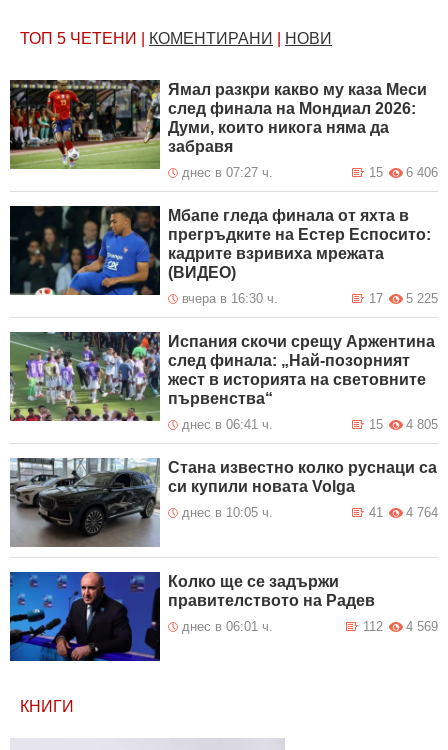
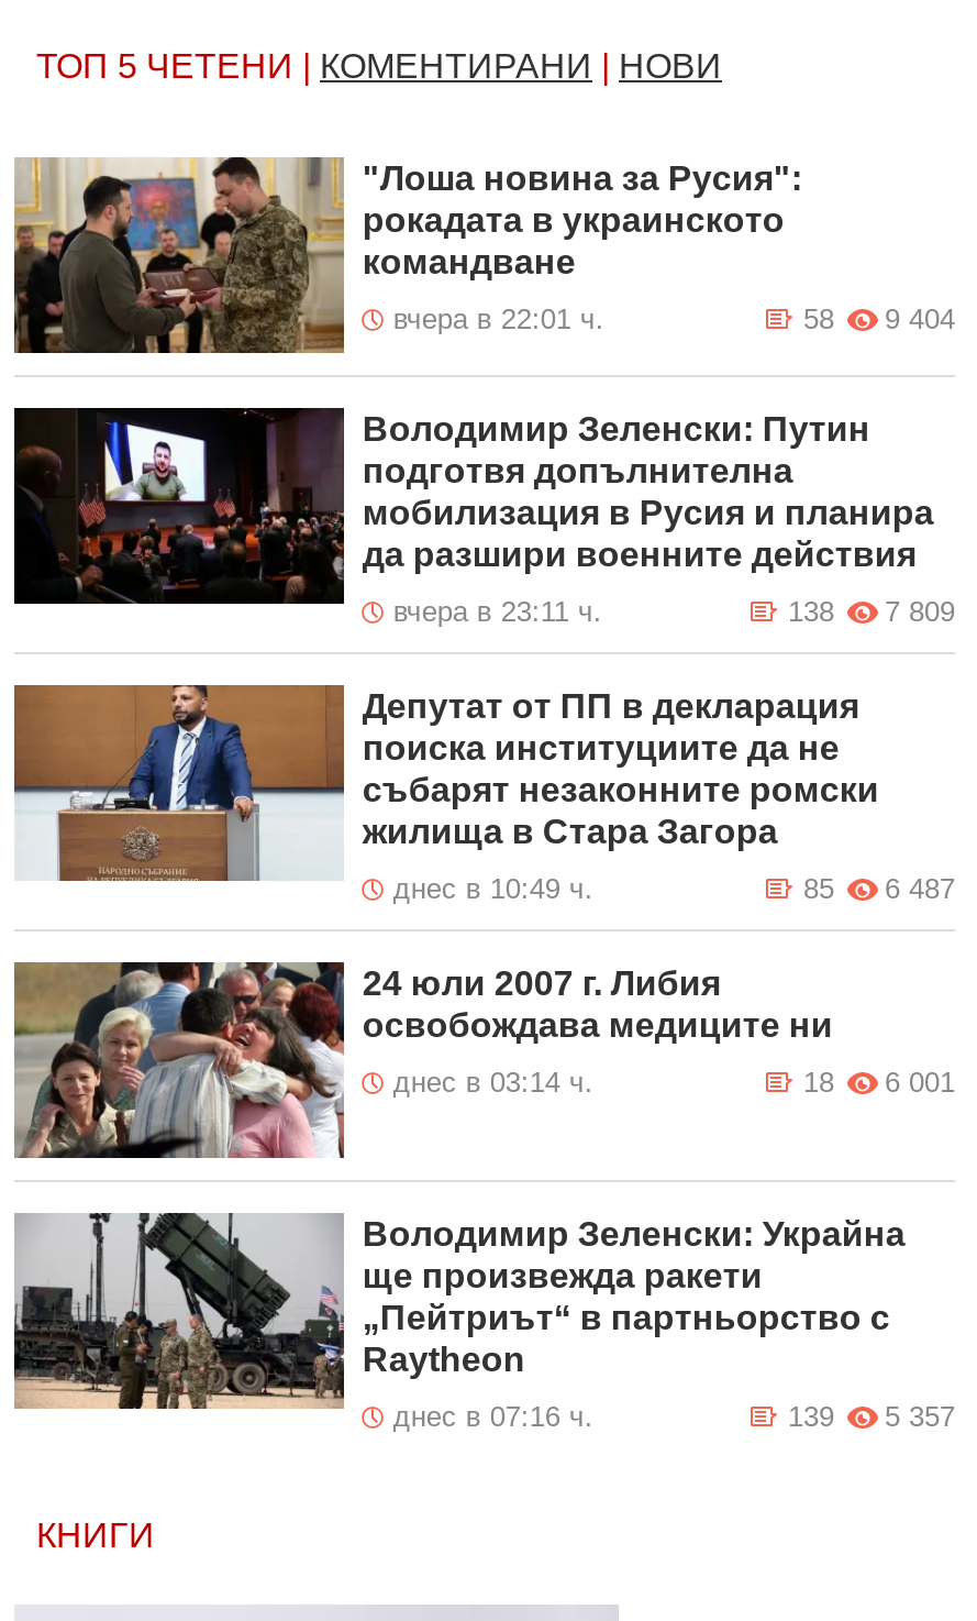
[9,79,427,170] [image] | Ямал разкри какво му каза Меси | след финала на Мондиал 2026: | Думи, които никога няма да | забравя -> [12,157,802,355] [image] | "Лоша новина за Русия": | рокадата в украинското | командване
[182,165,438,180] днес в 07:27 ч. | 6 406 | 15 -> [393,303,955,336] вчера в 22:01 ч. | 9 404 | 58
[9,194,431,300] [image] | Мбапе гледа финала от яхта в | прегръдките на Естер Еспосито: | кадрите взривиха мрежата | (ВИДЕО) -> [12,406,934,630] [image] | Володимир Зеленски: Путин | подготвя допълнителна | мобилизация в Русия и планира | да разшири военните действия
[182,291,438,306] вчера в 16:30 ч. | 5 225 | 17 -> [393,595,955,628] вчера в 23:11 ч. | 7 809 | 138
[9,320,435,426] [image] | Испания скочи срещу Аржентина | след финала: „Най-позорният | жест в историята на световните | първенства“ -> [12,683,879,907] [image] | Депутат от ПП в декларация | поиска институциите да не | събарят незаконните ромски | жилища в Стара Загора
[182,417,438,432] днес в 06:41 ч. | 4 805 | 15 -> [393,872,955,905] днес в 10:49 ч. | 6 487 | 85
[9,446,437,548] [image] | Стана известно колко руснаци са | си купили новата Volga -> [12,960,833,1184] [image] | 24 юли 2007 г. Либия | освобождава медиците ни
[182,505,438,520] днес в 10:05 ч. | 4 764 | 41 -> [393,1066,955,1099] днес в 03:14 ч. | 6 001 | 18
[9,560,375,662] [image] | Колко ще се задържи | правителството на Радев -> [12,1211,905,1435] [image] | Володимир Зеленски: Украйна | ще произвежда ракети | „Пейтриът“ в партньорство с | Raytheon
[182,619,438,634] днес в 06:01 ч. | 4 569 | 112 -> [393,1400,955,1433] днес в 07:16 ч. | 5 357 | 139

